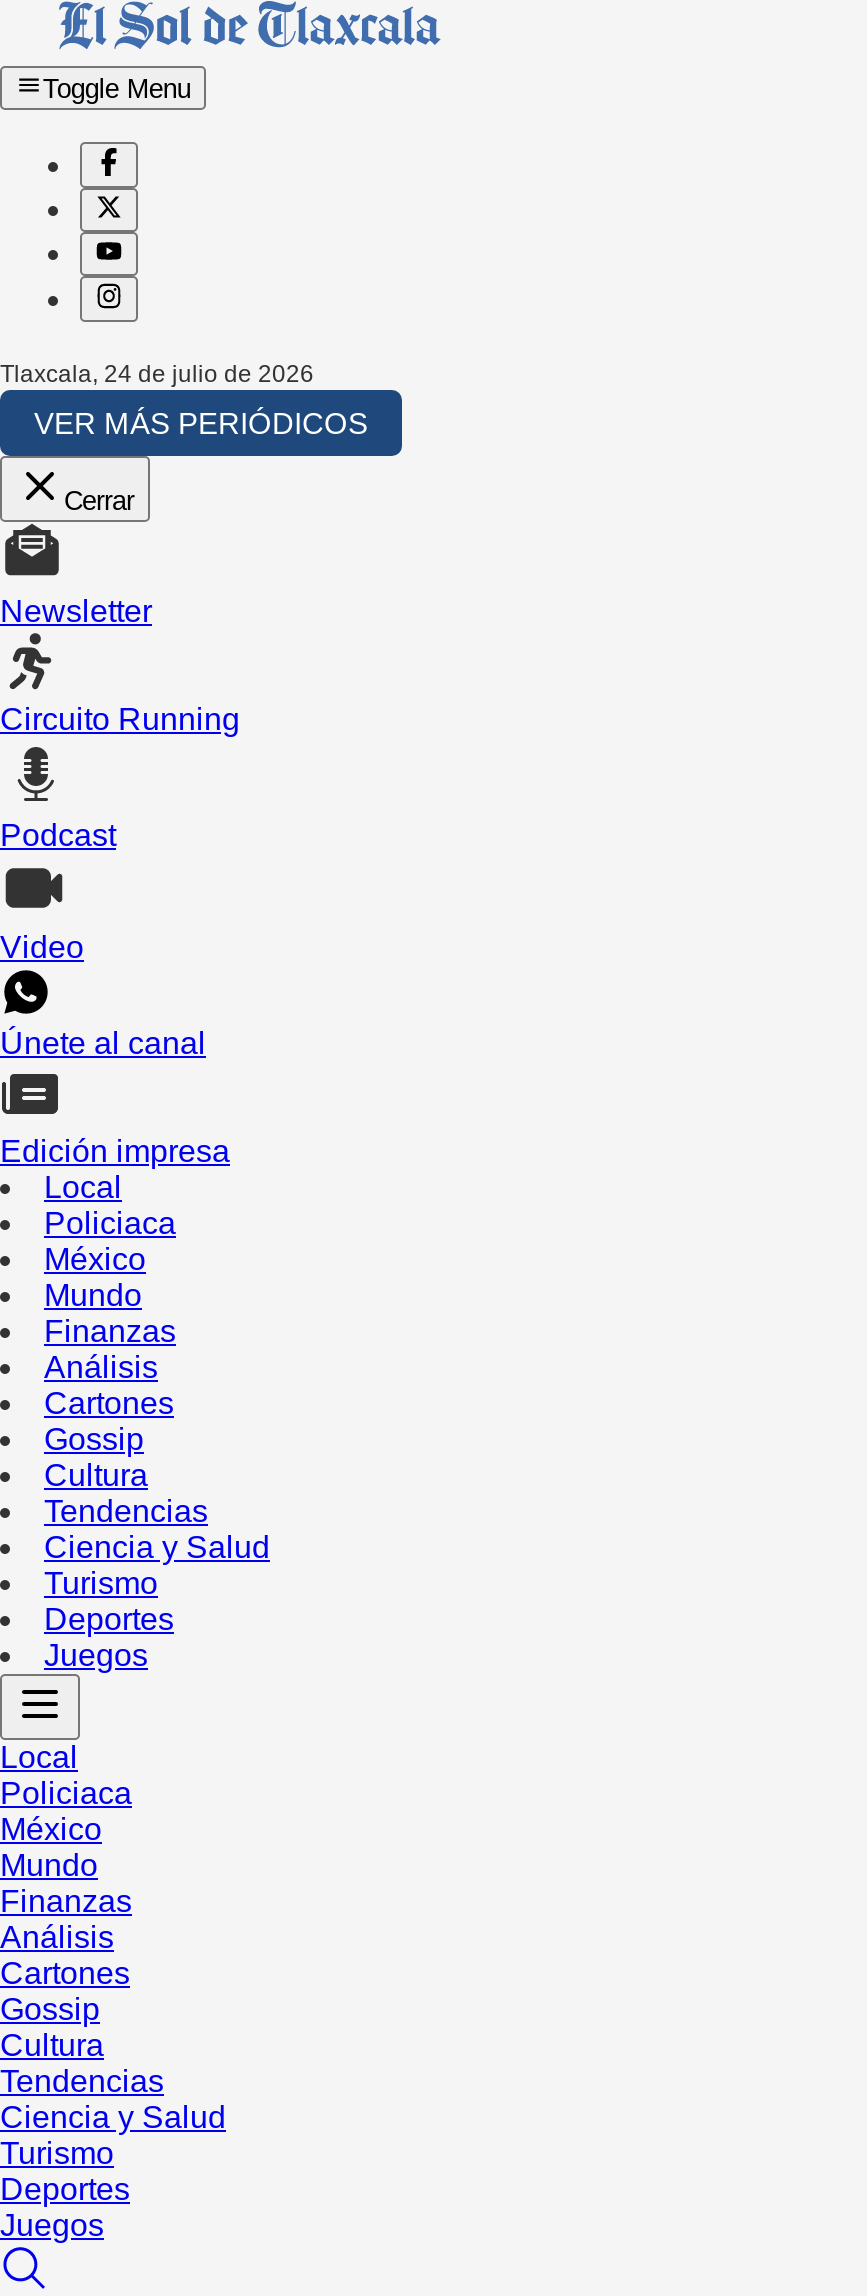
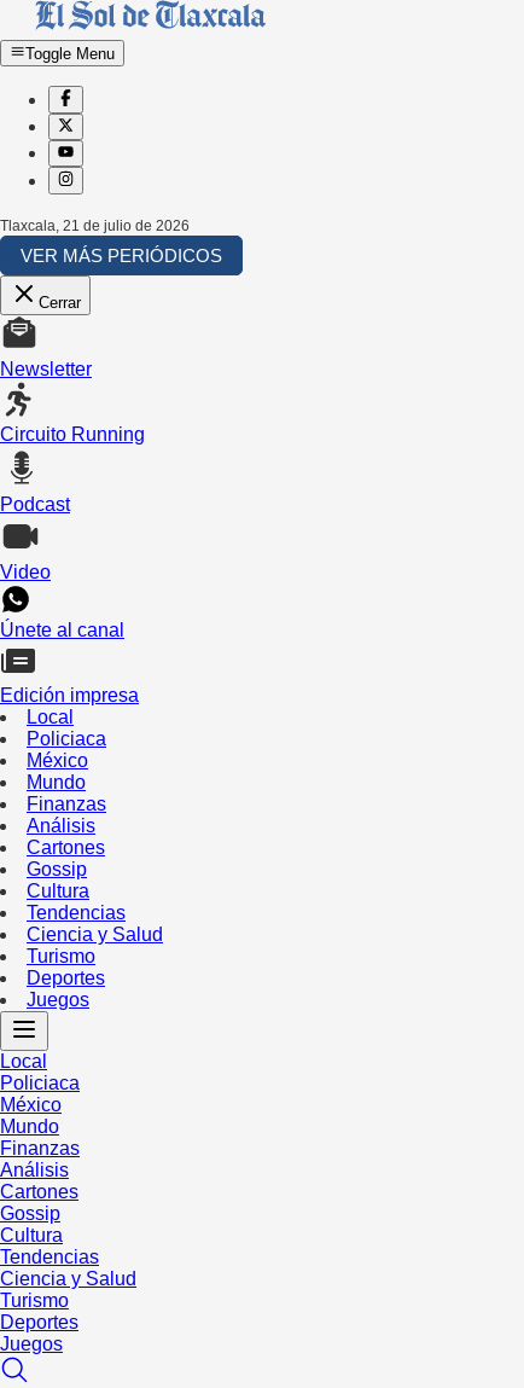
[0,359,314,387] Tlaxcala, 24 de julio de 2026 -> [0,217,190,234] Tlaxcala, 21 de julio de 2026

